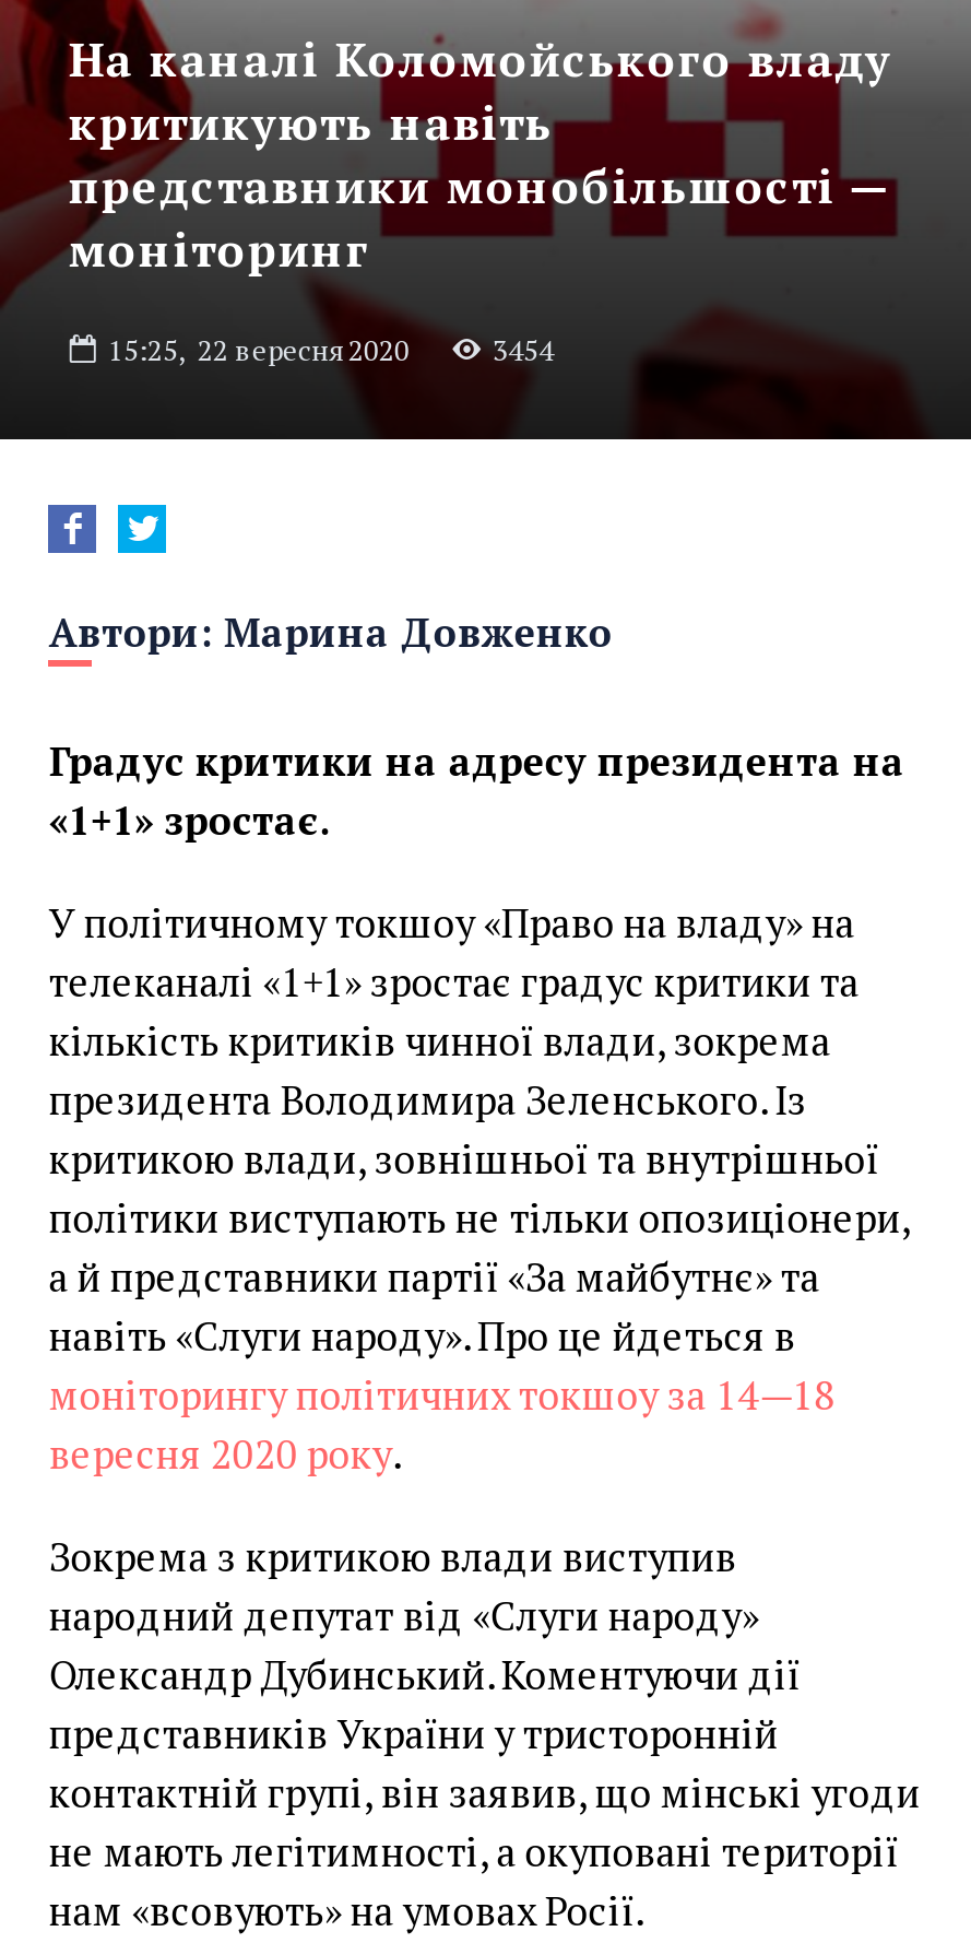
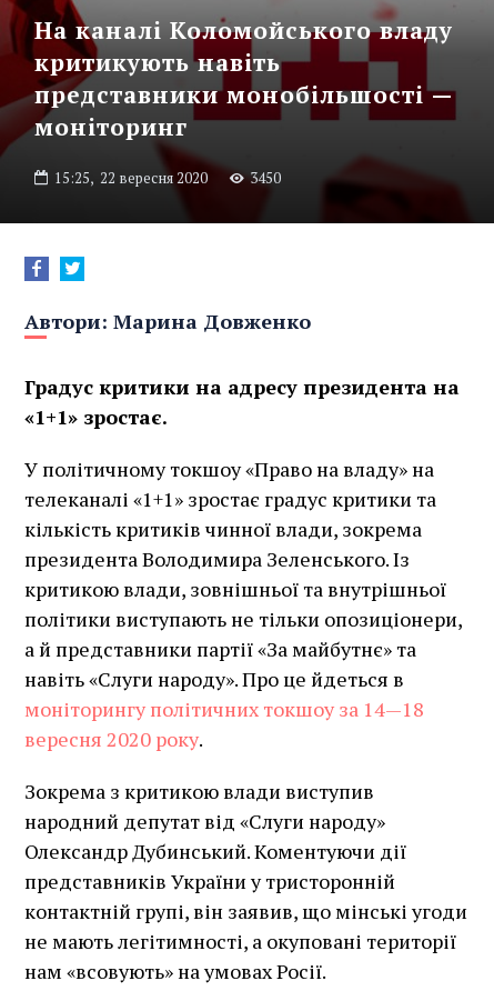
[492,330,554,369] 3454 -> [250,168,281,188] 3450

